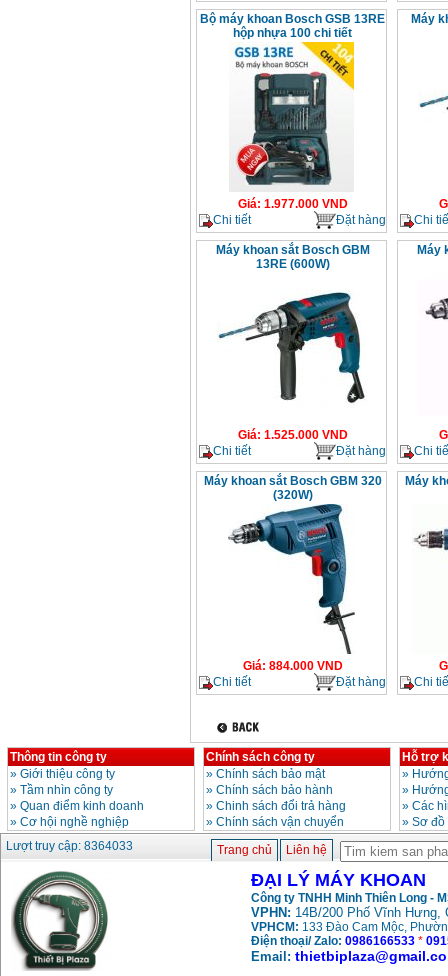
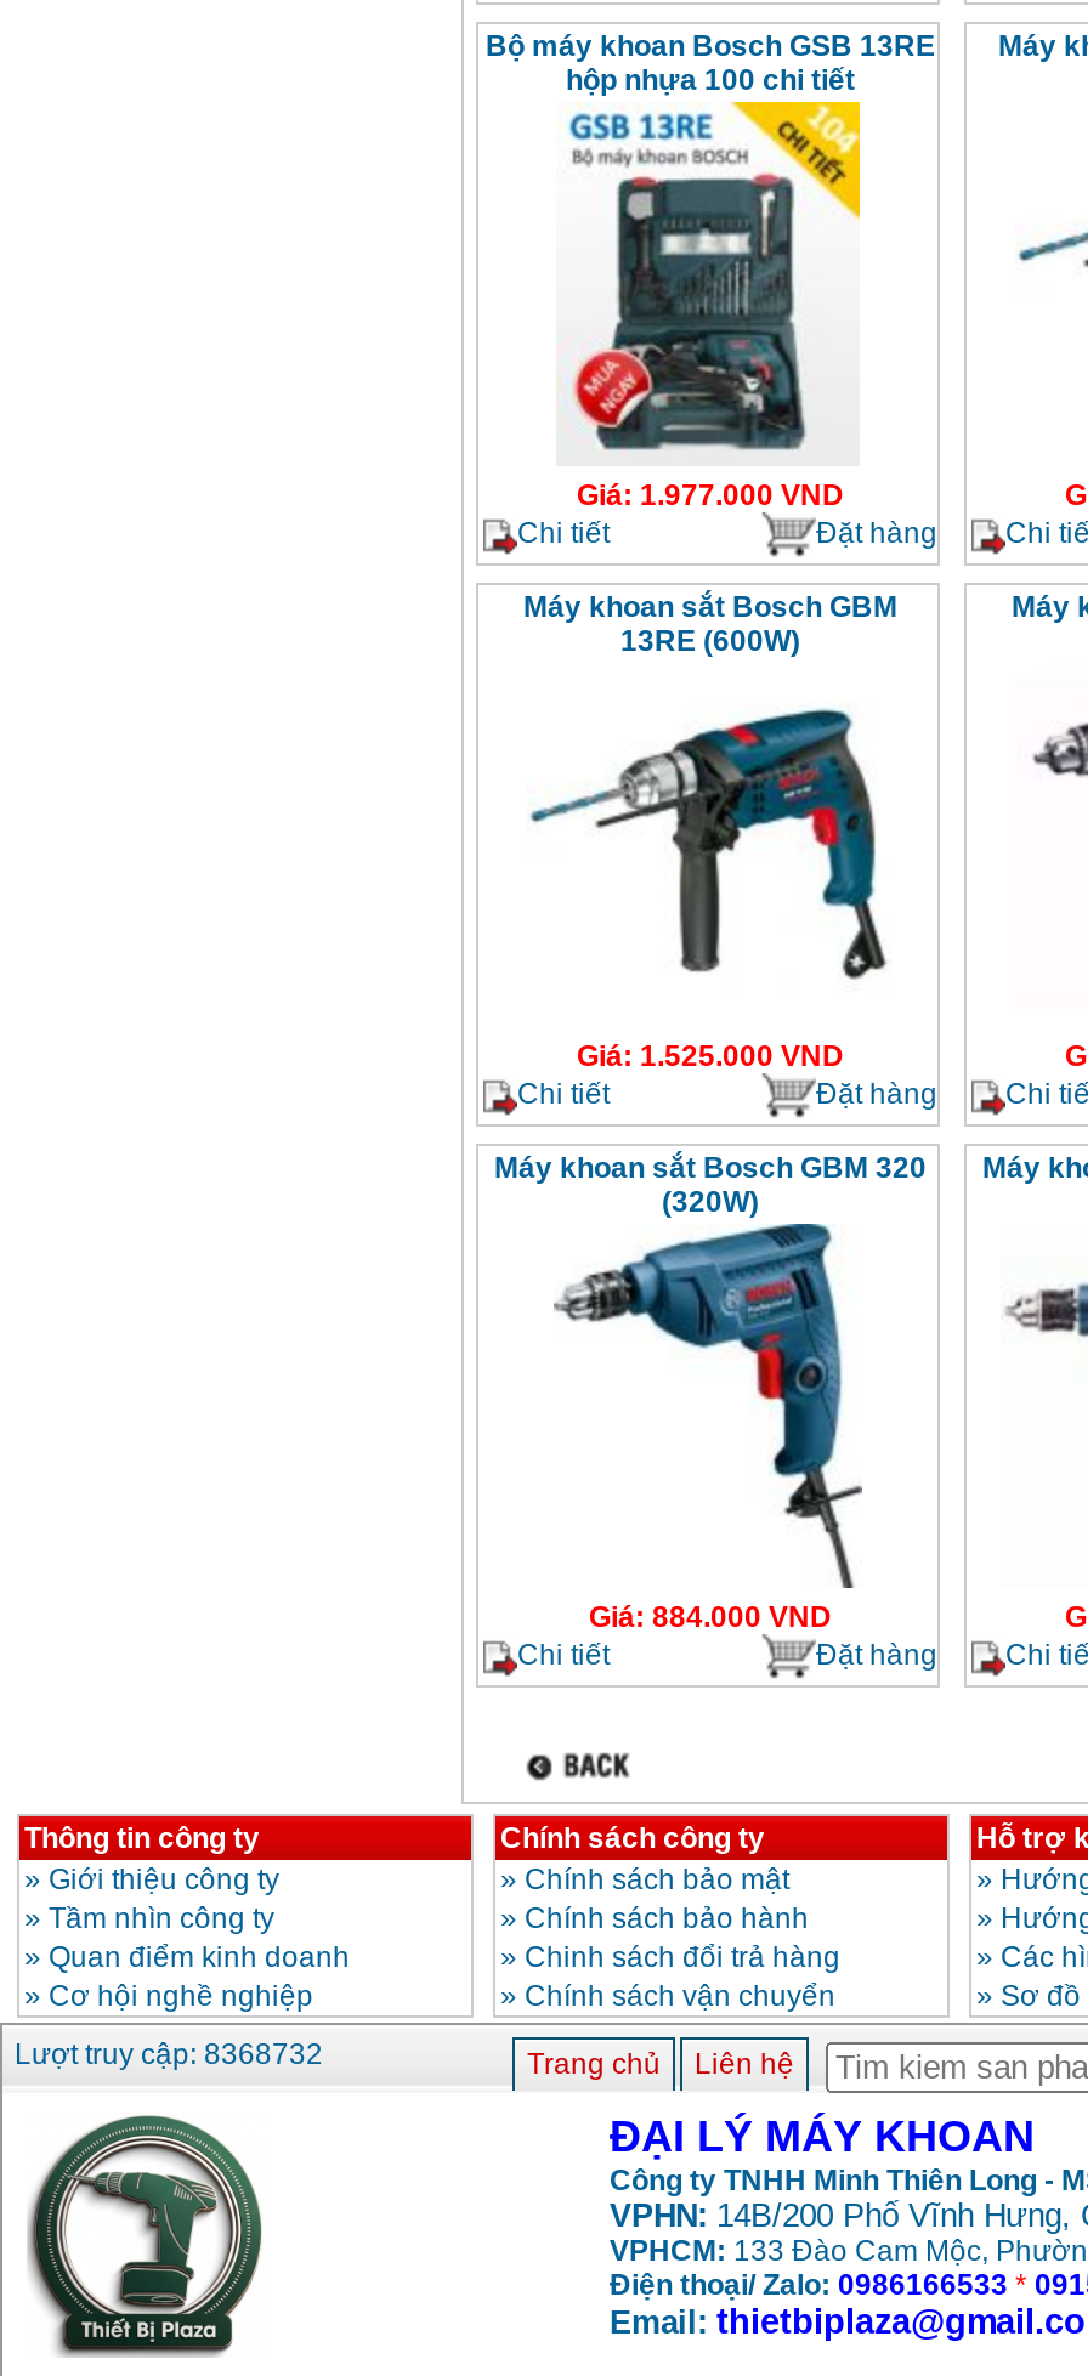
[6,839,133,853] Lượt truy cập: 8364033 -> [15,2038,323,2072] Lượt truy cập: 8368732

